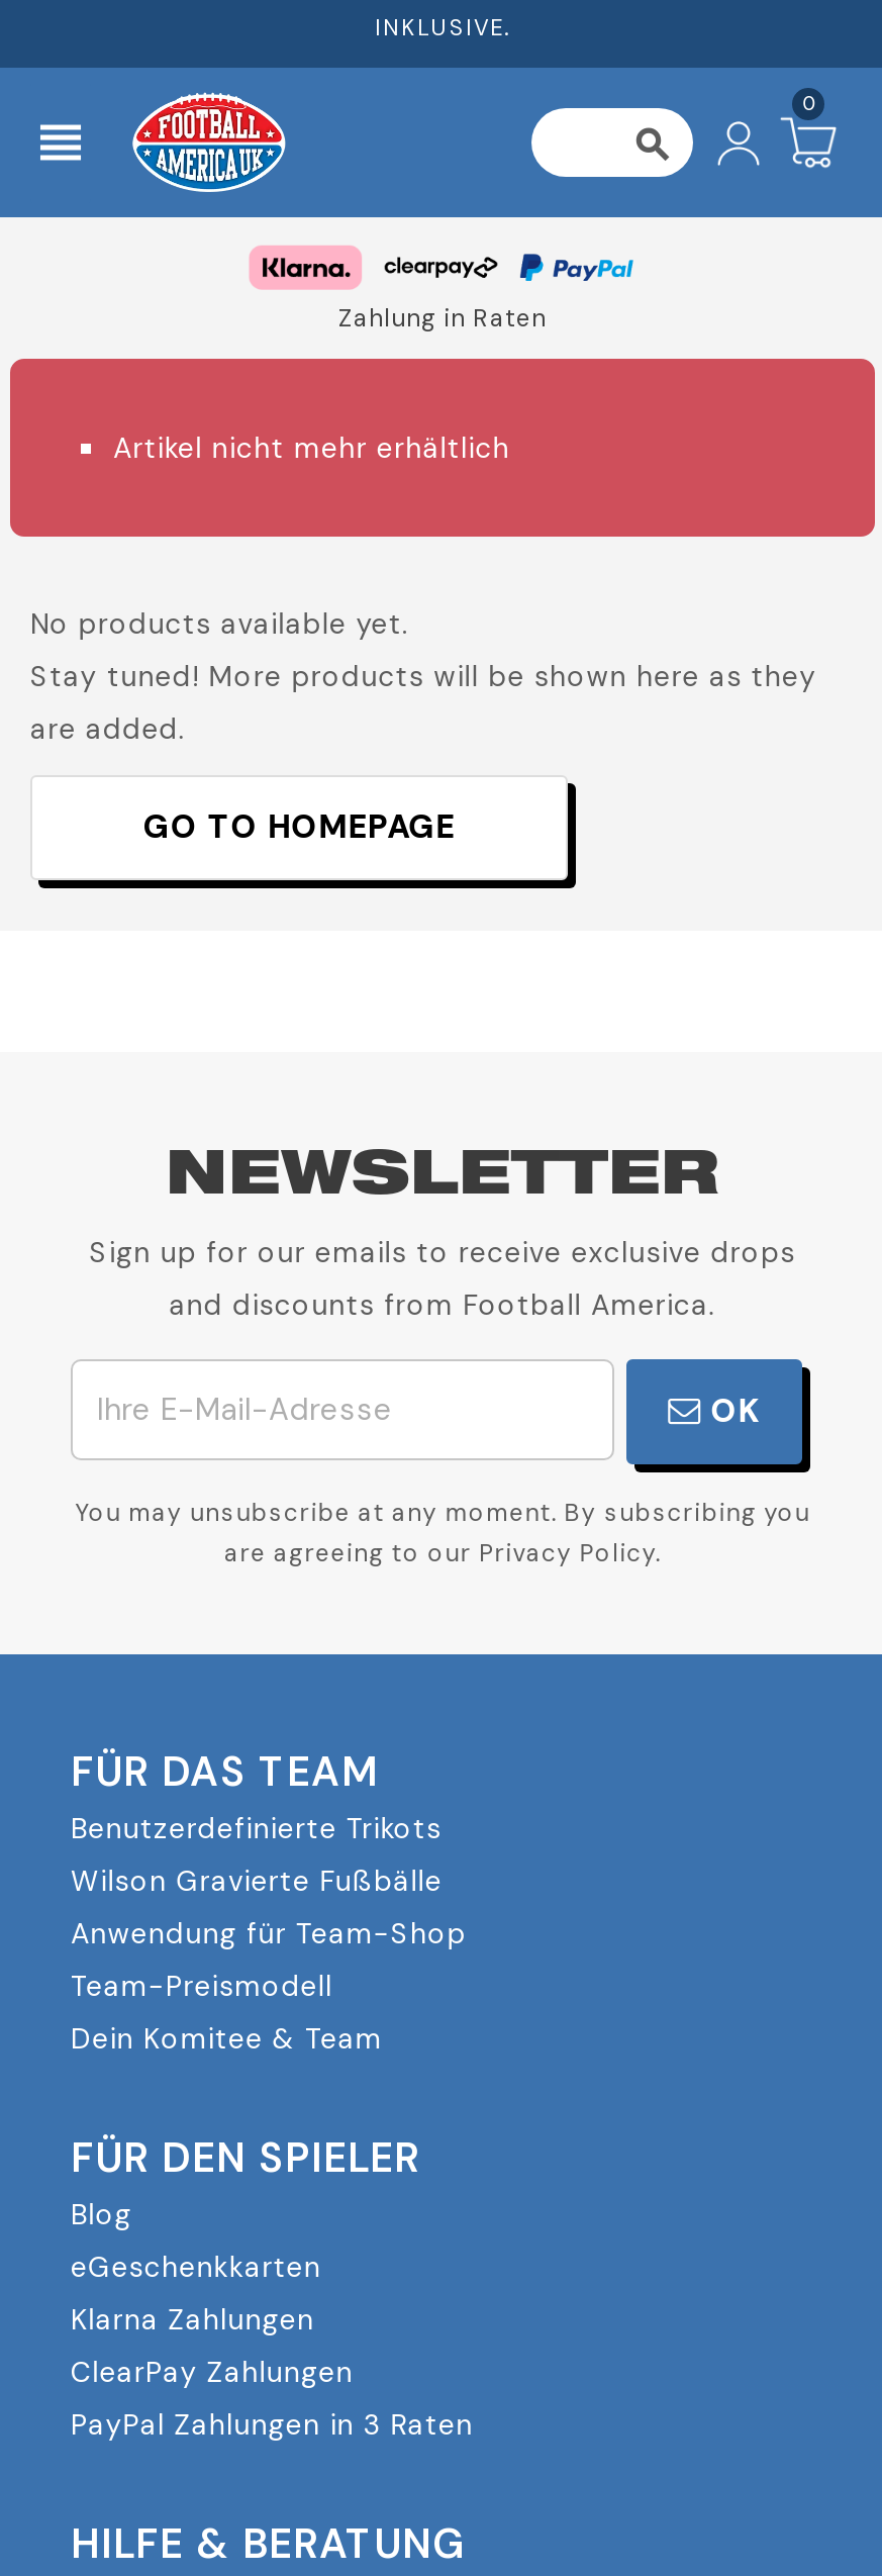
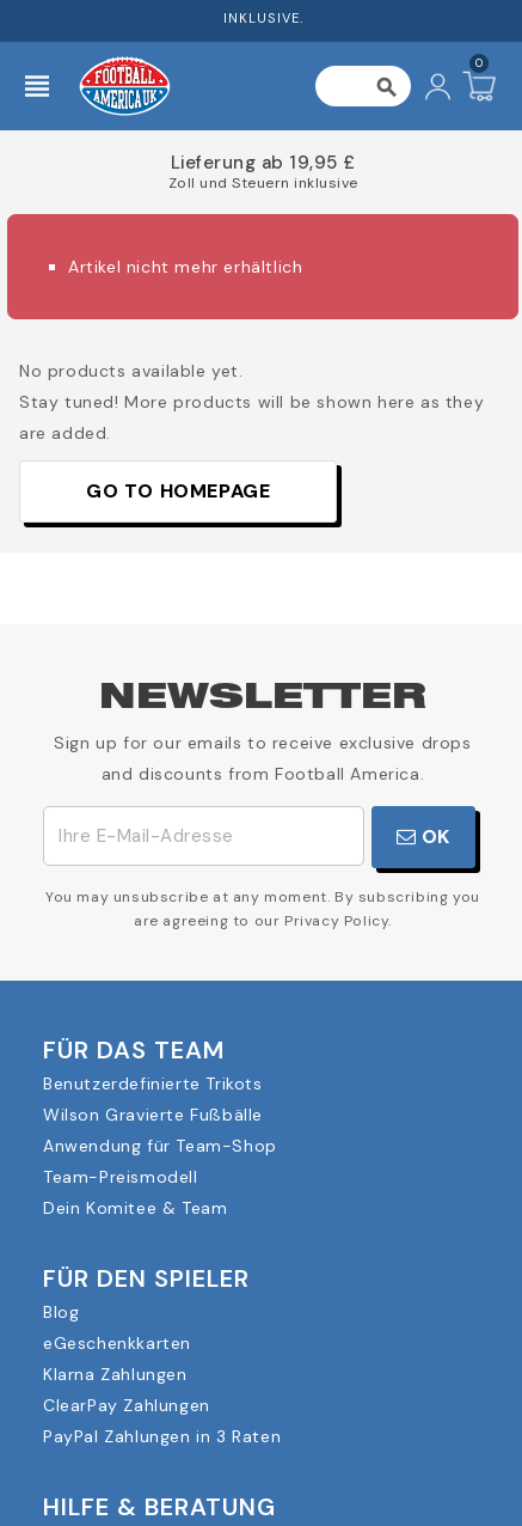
[338,303,547,335] Zahlung in Raten -> [168,151,358,193] Lieferung ab 19,95 £ | Zoll und Steuern inklusive

